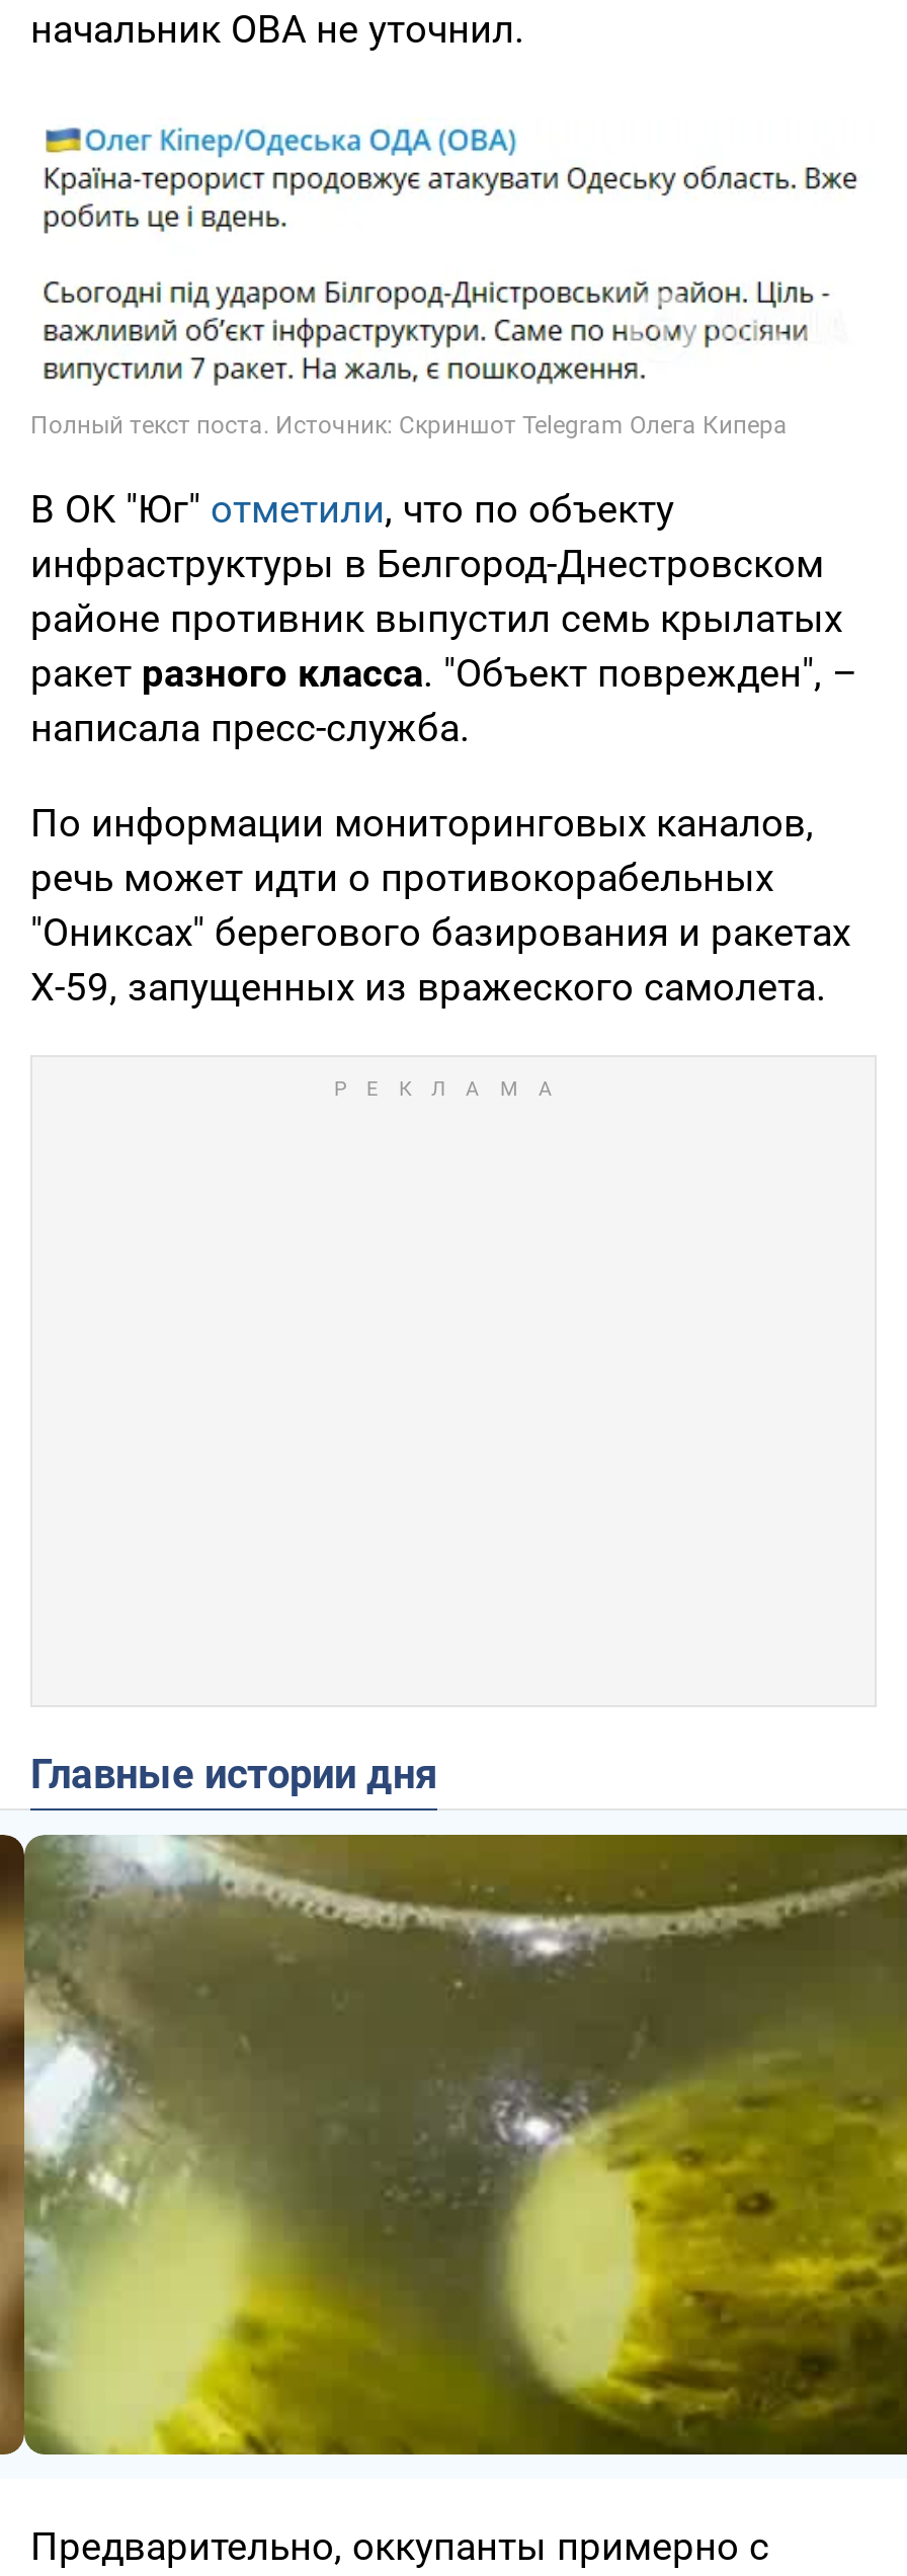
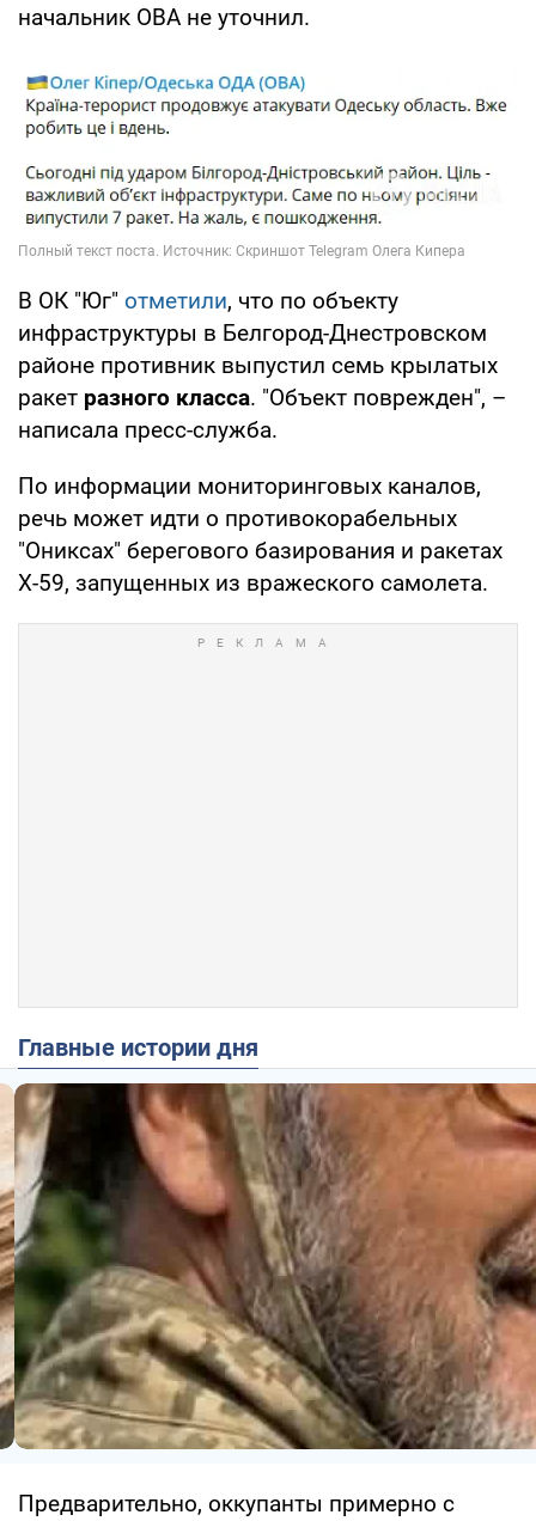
[6,1833,901,2457] [image] -> [4,1082,532,1450] [image]

